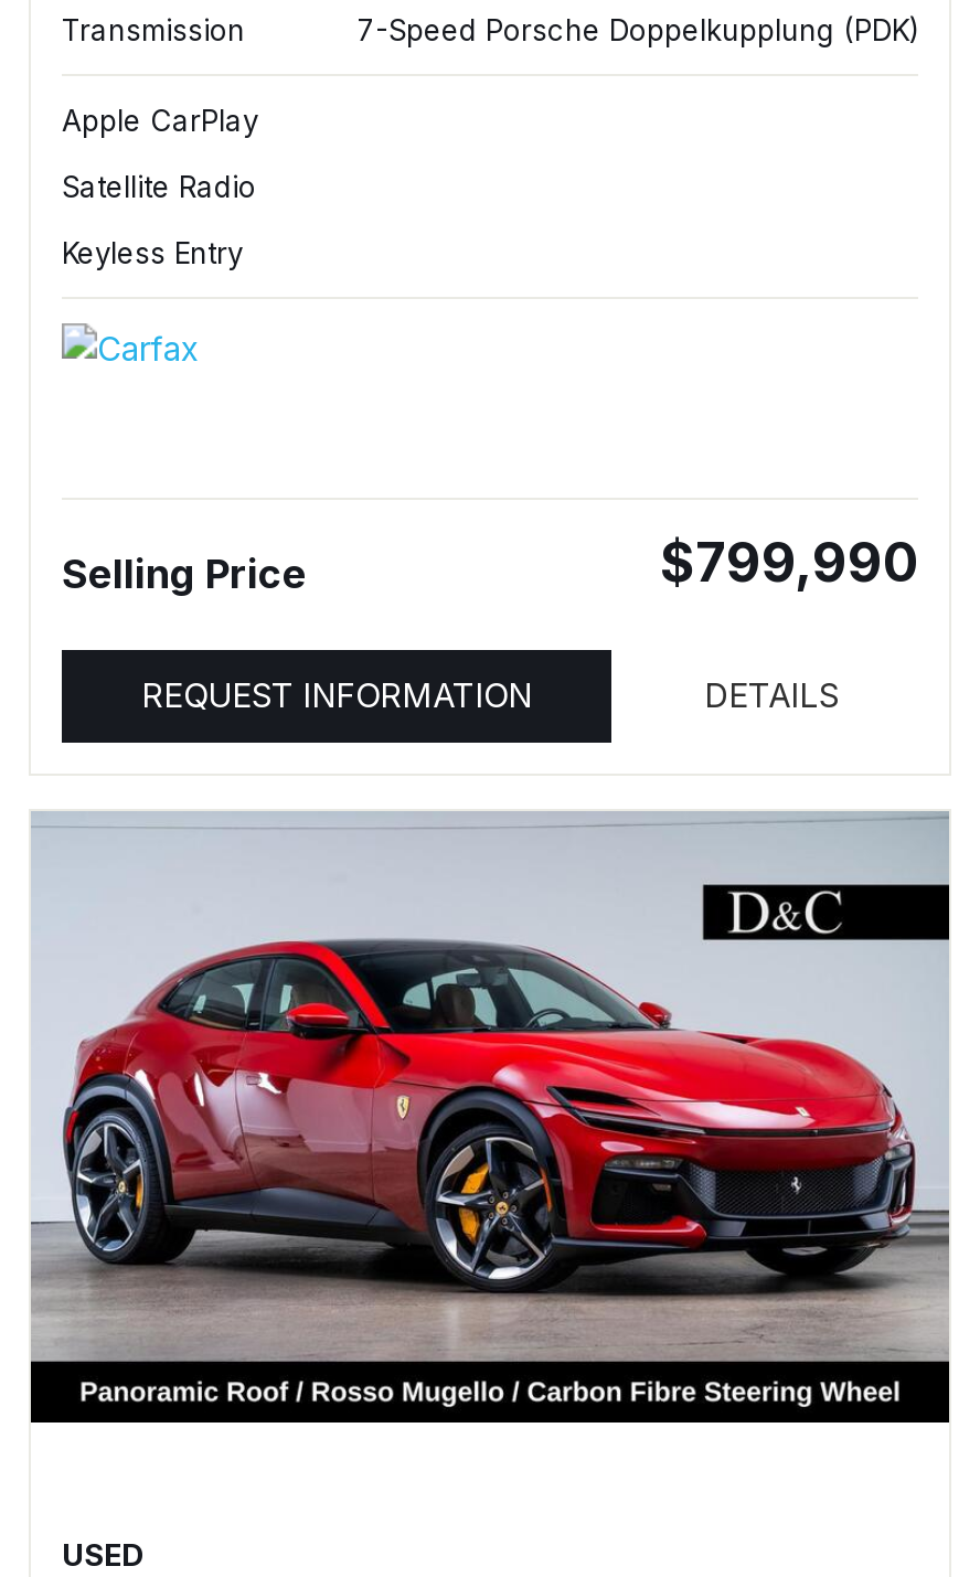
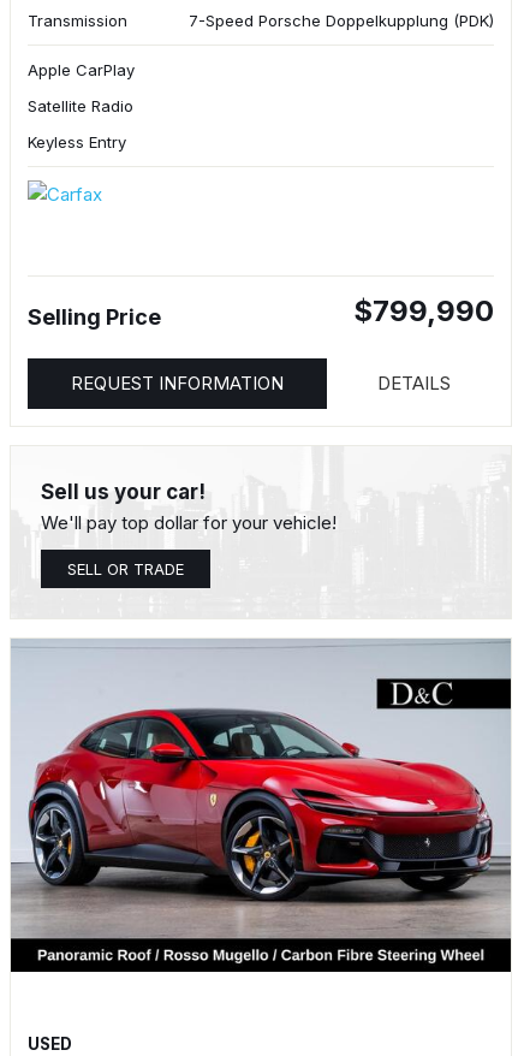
none -> [41,480,337,579] Sell us your car! | We'll pay top dollar for your vehicle! | SELL OR TRADE

